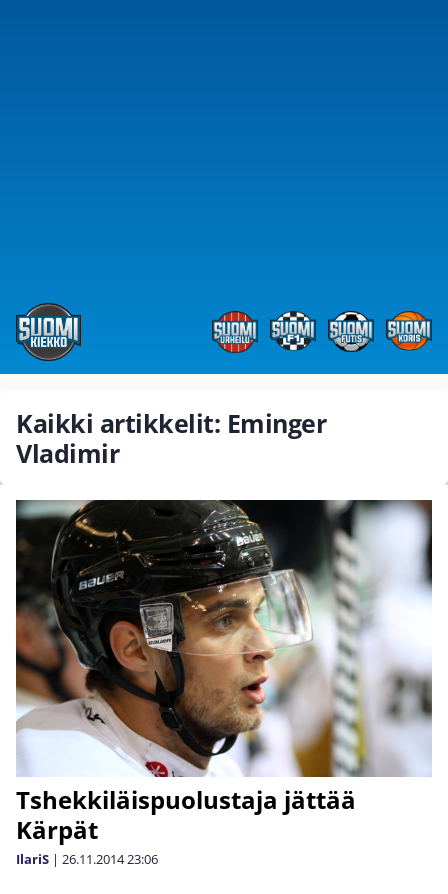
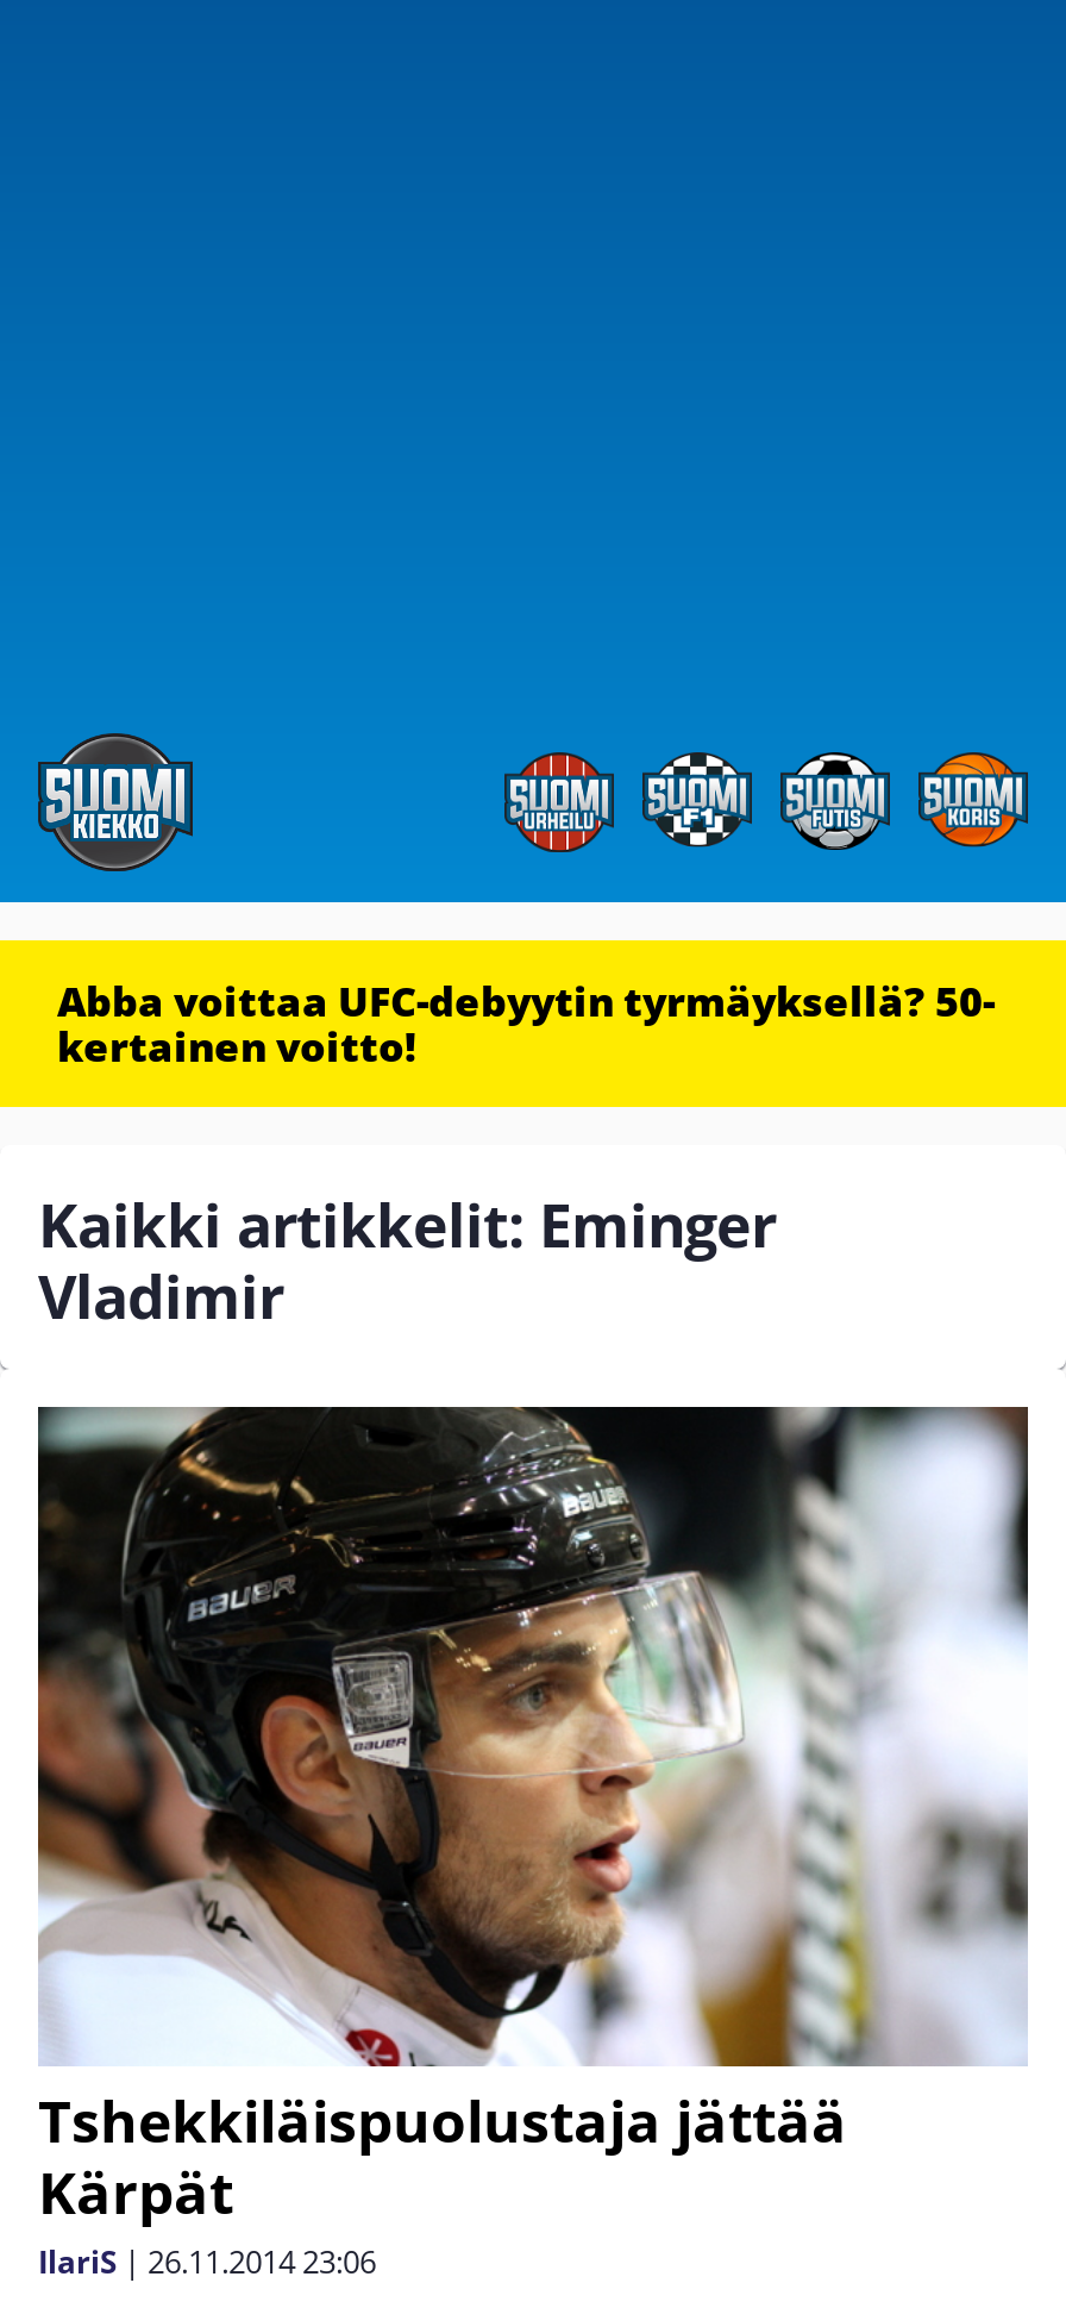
none -> [57,974,995,1074] Abba voittaa UFC-debyytin tyrmäyksellä? 50- | kertainen voitto!

